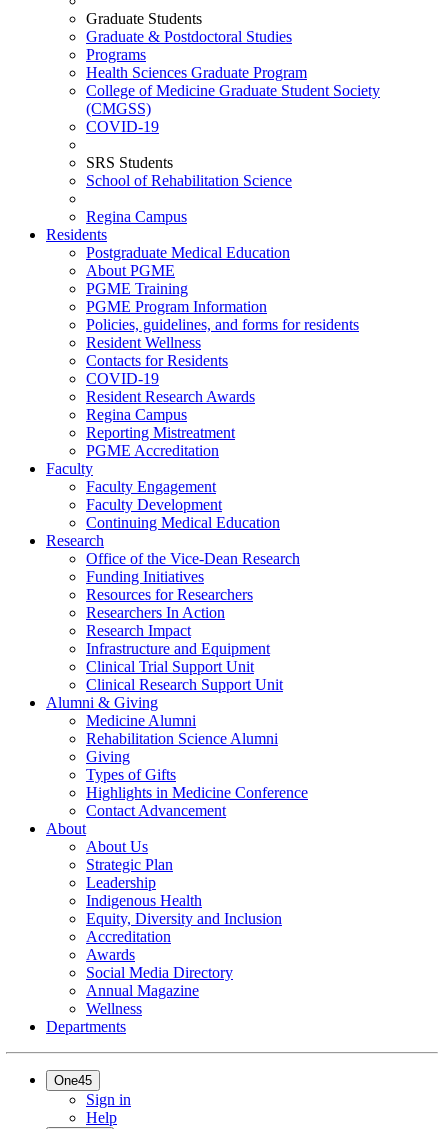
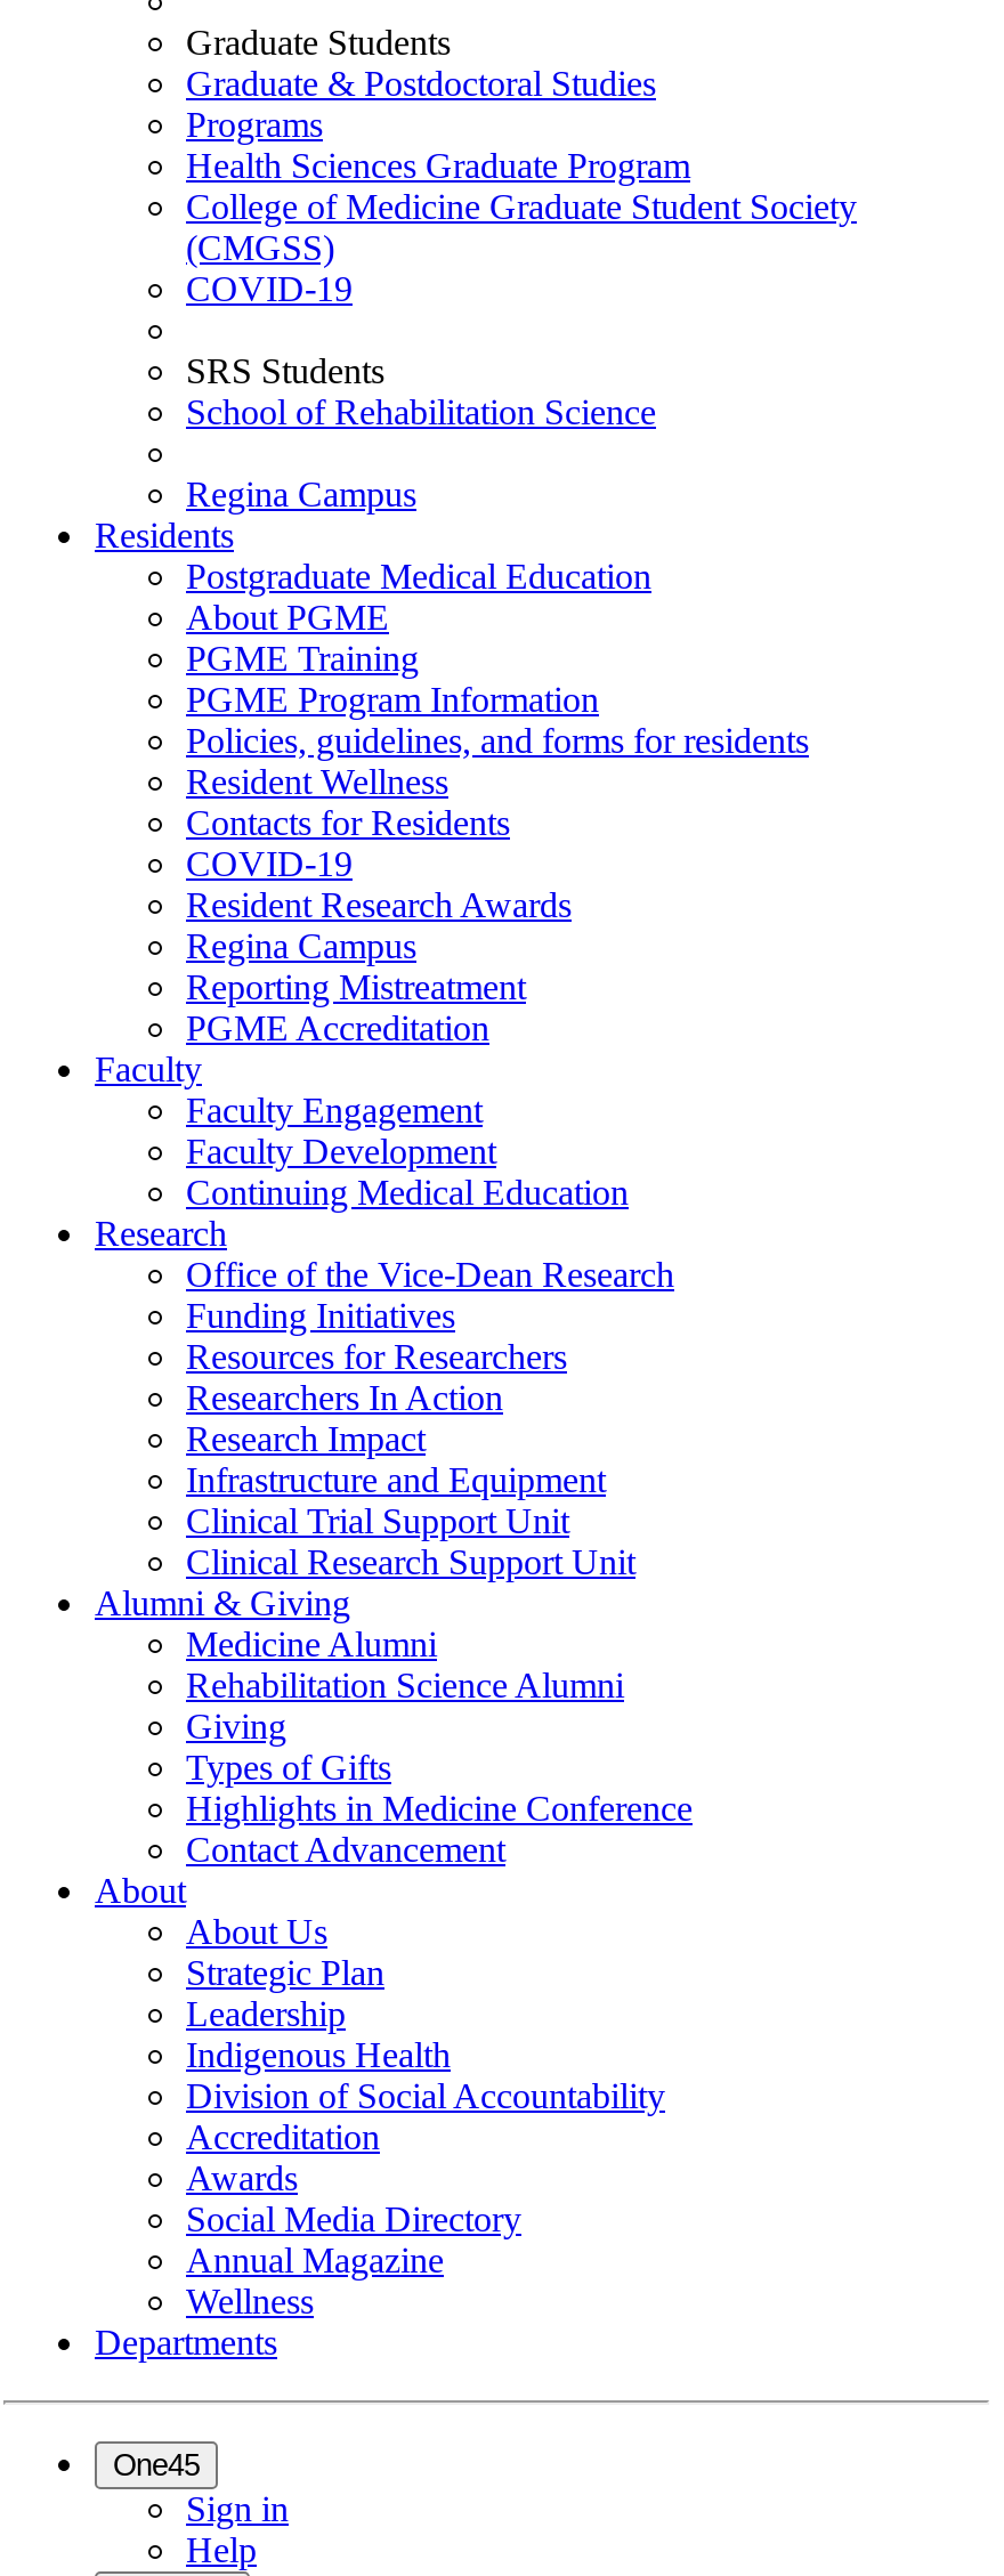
[86,910,282,927] Equity, Diversity and Inclusion -> [186,2076,665,2115] Division of Social Accountability

